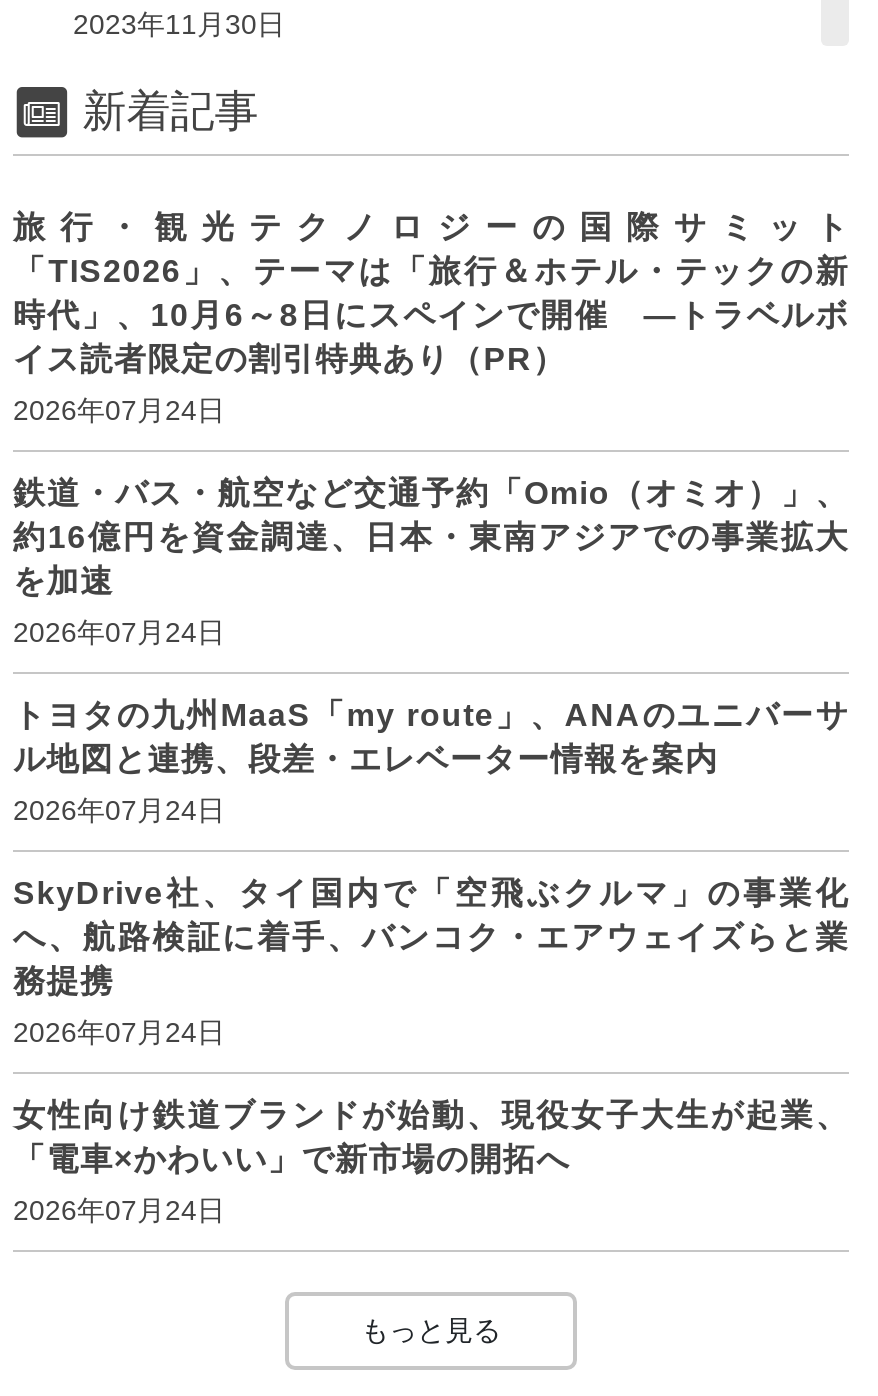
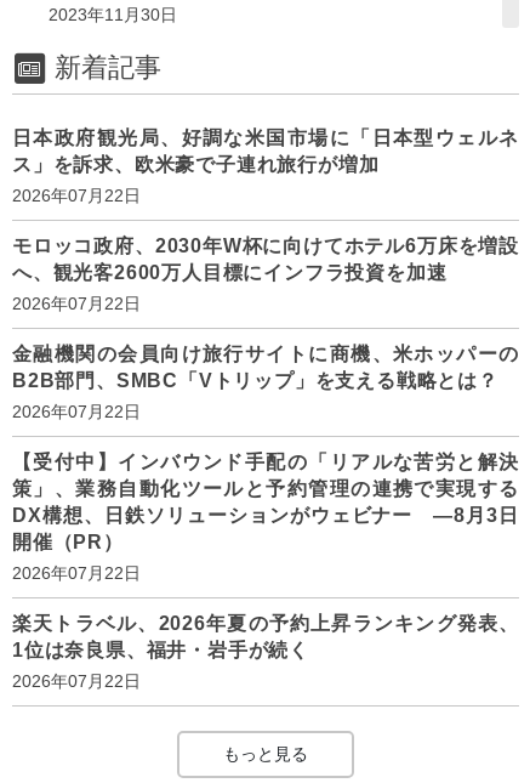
[13,210,849,376] 旅行・観光テクノロジーの国際サミット | 「TIS2026」、テーマは「旅行＆ホテル・テックの新 | 時代」、10月6～8日にスペインで開催 ―トラベルボ | イス読者限定の割引特典あり（PR） -> [12,128,519,175] 日本政府観光局、好調な米国市場に「日本型ウェルネ | ス」を訴求、欧米豪で子連れ旅行が増加
[13,394,225,426] 2026年07月24日 -> [12,186,141,205] 2026年07月22日
[13,476,849,598] 鉄道・バス・航空など交通予約「Omio（オミオ）」、 | 約16億円を資金調達、日本・東南アジアでの事業拡大 | を加速 -> [12,236,519,283] モロッコ政府、2030年W杯に向けてホテル6万床を増設 | へ、観光客2600万人目標にインフラ投資を加速
[13,616,225,648] 2026年07月24日 -> [12,294,141,313] 2026年07月22日
[13,698,849,776] トヨタの九州MaaS「my route」、ANAのユニバーサ | ル地図と連携、段差・エレベーター情報を案内 -> [12,344,519,391] 金融機関の会員向け旅行サイトに商機、米ホッパーの | B2B部門、SMBC「Vトリップ」を支える戦略とは？
[13,794,225,826] 2026年07月24日 -> [12,402,141,421] 2026年07月22日
[13,876,849,998] SkyDrive社、タイ国内で「空飛ぶクルマ」の事業化 | へ、航路検証に着手、バンコク・エアウェイズらと業 | 務提携 -> [12,452,519,552] 【受付中】インバウンド手配の「リアルな苦労と解決 | 策」、業務自動化ツールと予約管理の連携で実現する | DX構想、日鉄ソリューションがウェビナー ―8月3日 | 開催（PR）
[13,1016,225,1048] 2026年07月24日 -> [12,563,141,583] 2026年07月22日
[13,1098,849,1176] 女性向け鉄道ブランドが始動、現役女子大生が起業、 | 「電車×かわいい」で新市場の開拓へ -> [12,613,519,661] 楽天トラベル、2026年夏の予約上昇ランキング発表、 | 1位は奈良県、福井・岩手が続く
[13,1194,225,1226] 2026年07月24日 -> [12,671,141,691] 2026年07月22日

